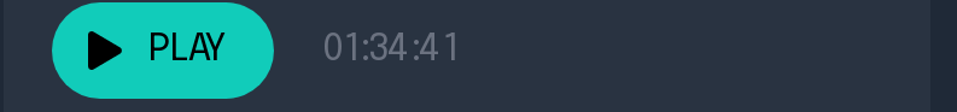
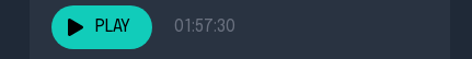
[322,29,460,70] 01:34:41 -> [174,17,235,36] 01:57:30

